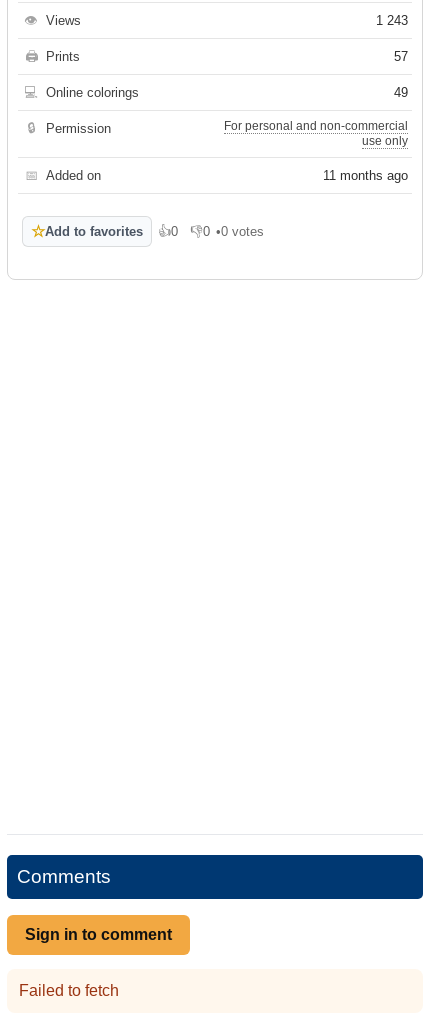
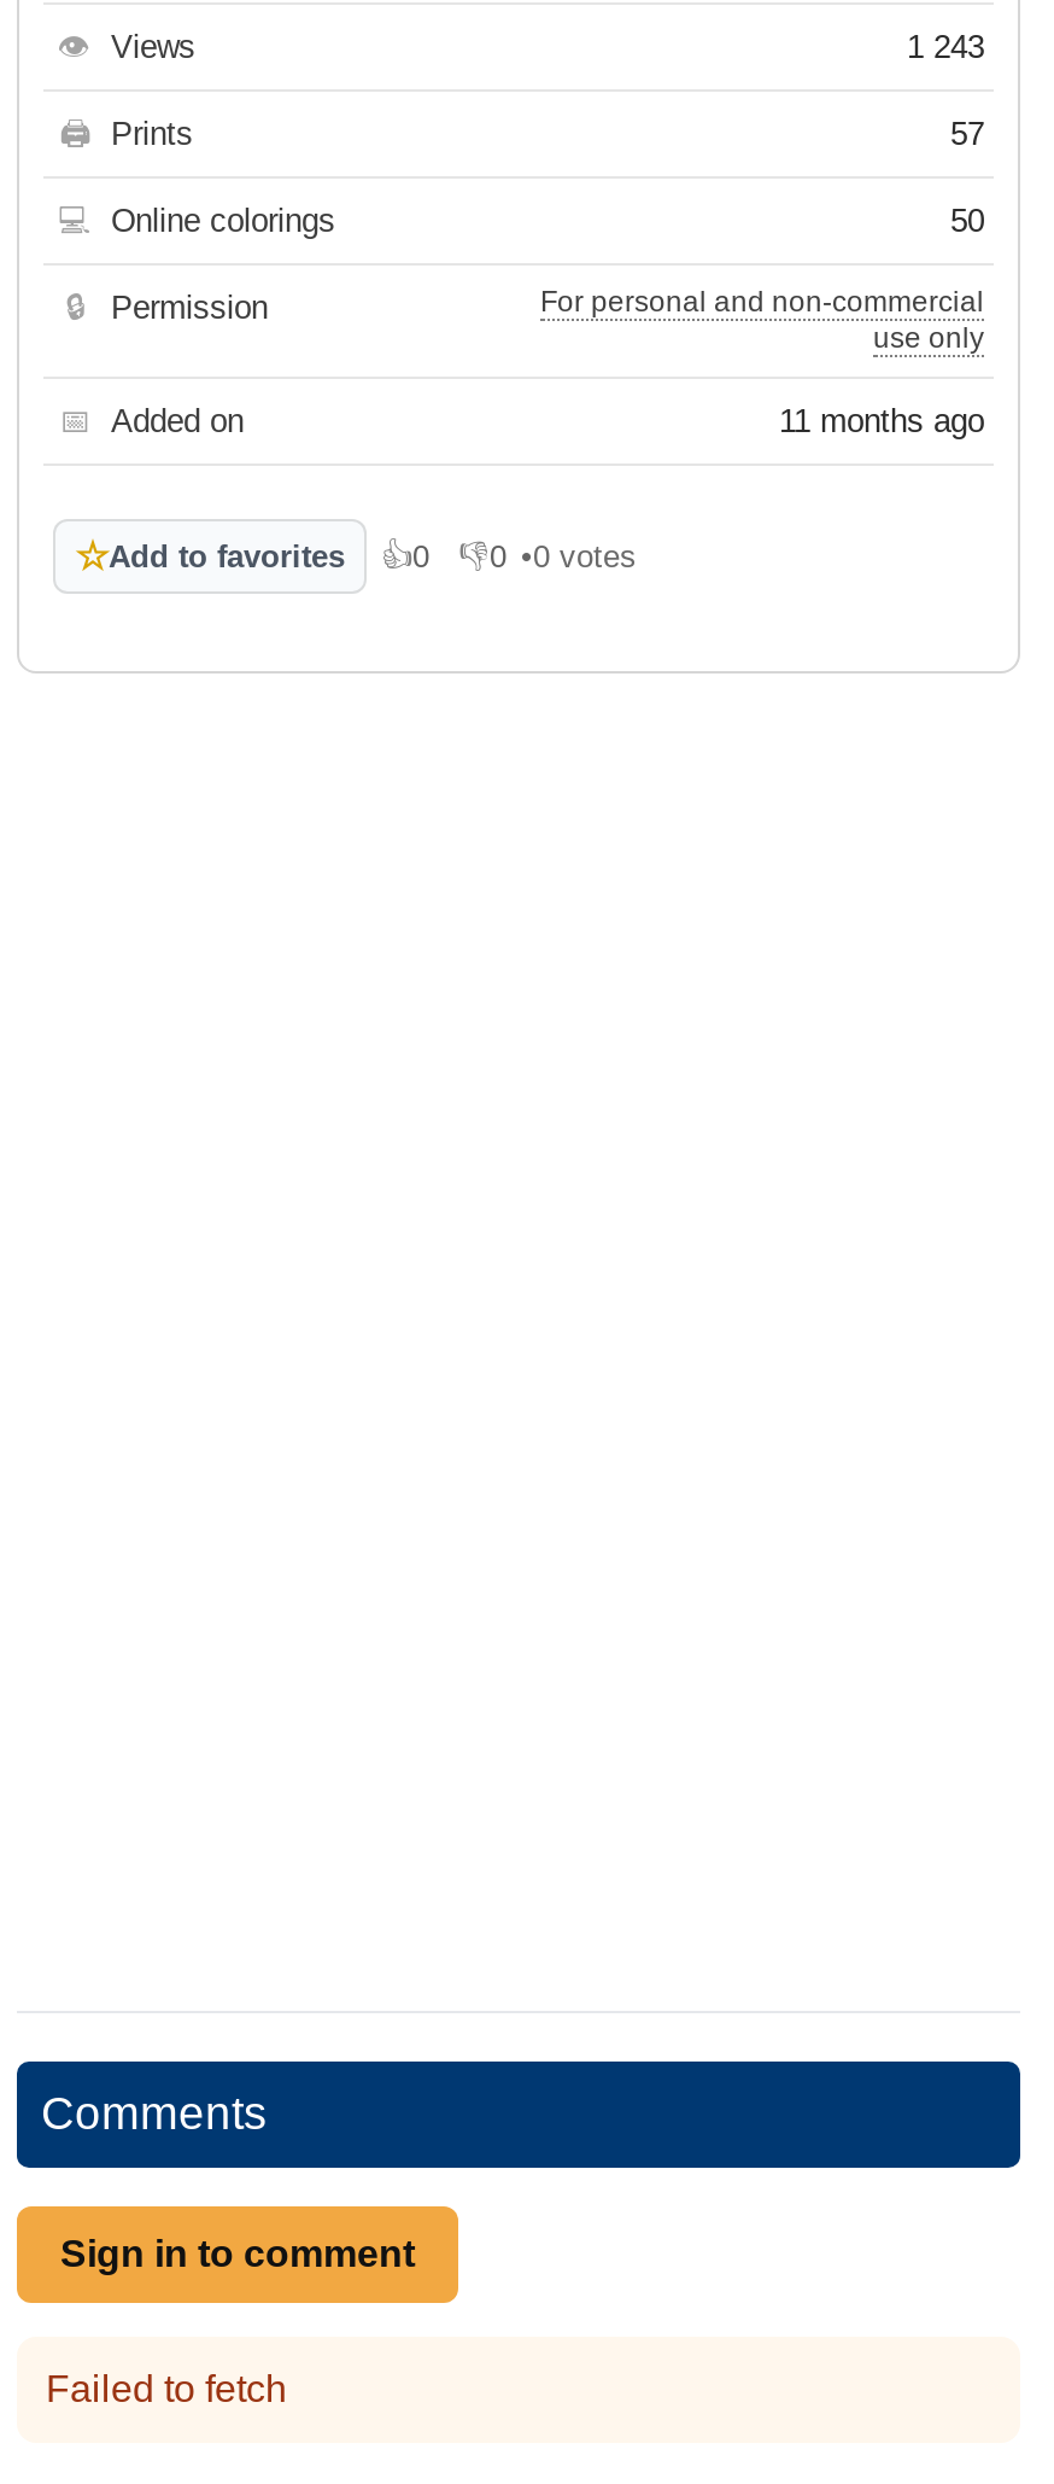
[394,85,408,100] 49 -> [950,203,984,239] 50

